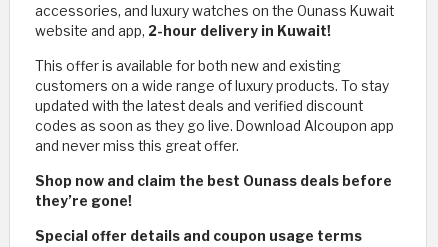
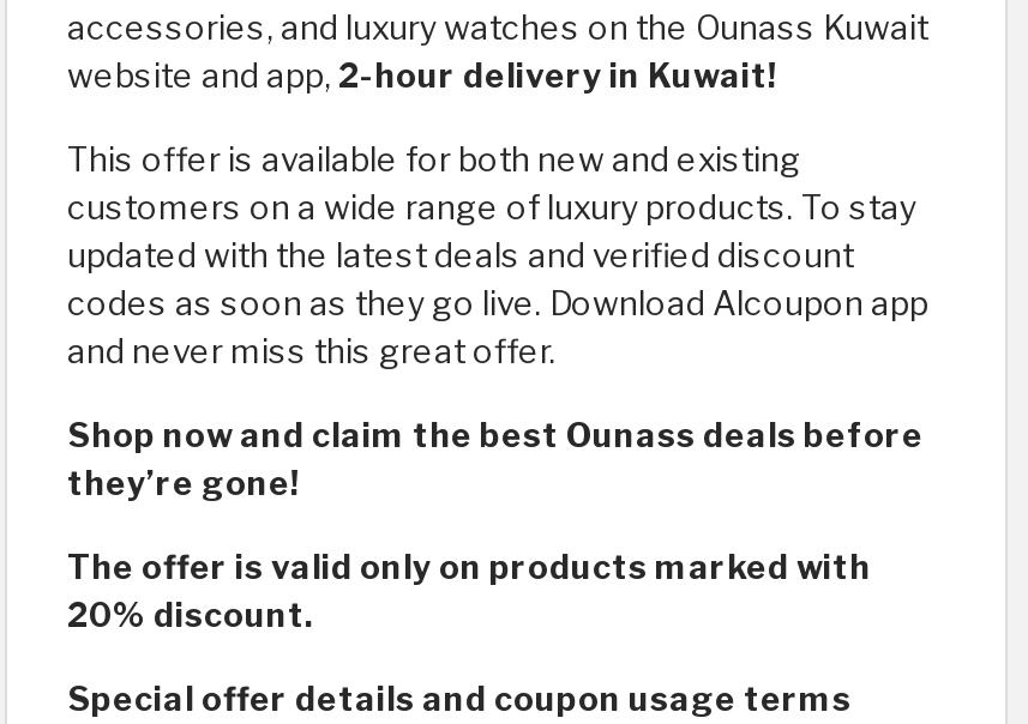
none -> [67,547,871,633] The offer is valid only on products marked with | 20% discount.

